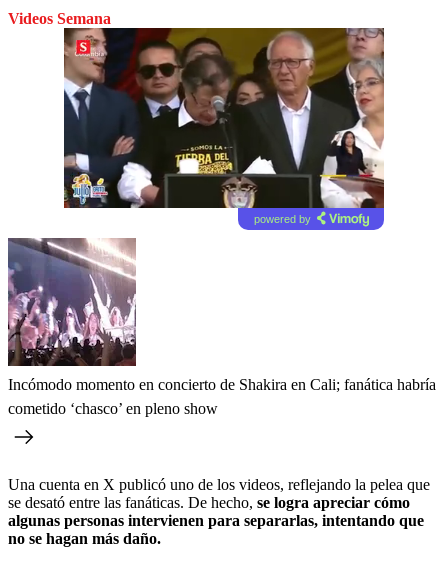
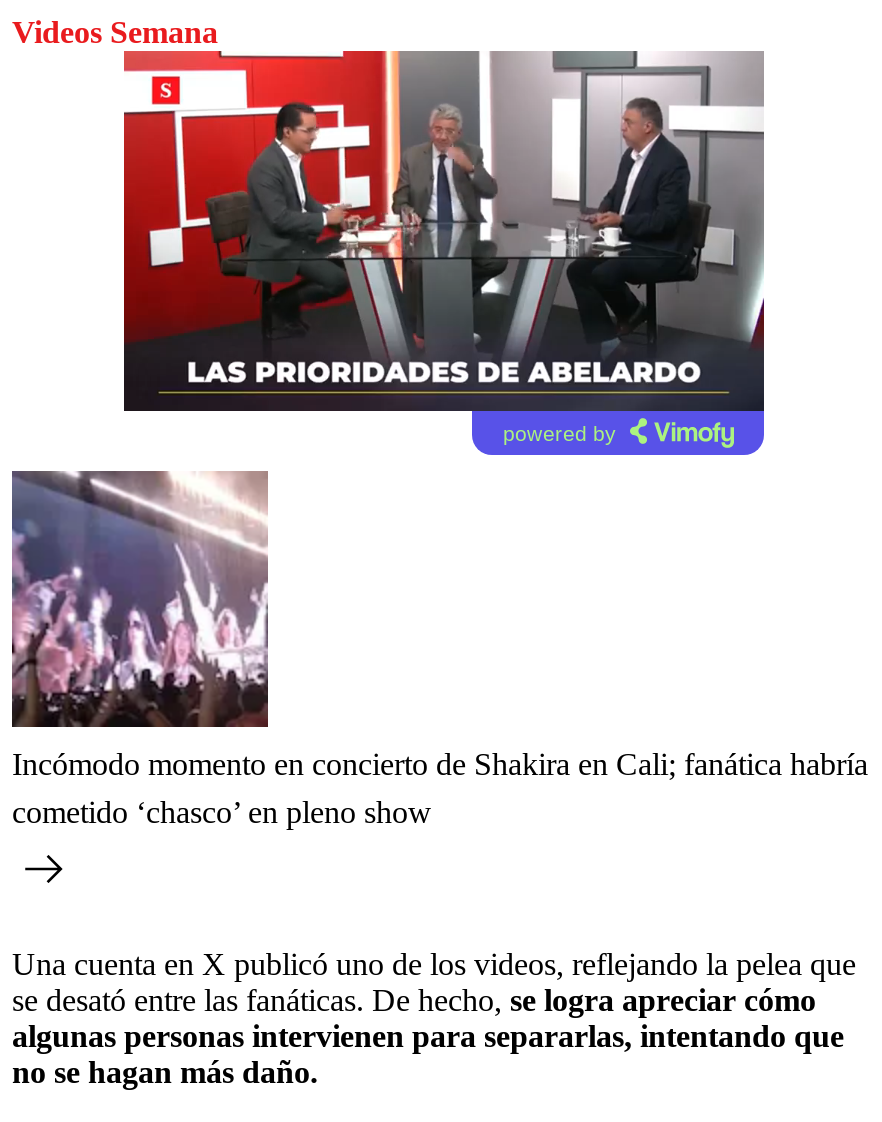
[63,27,385,209] [image] -> [122,49,766,413] [image]

